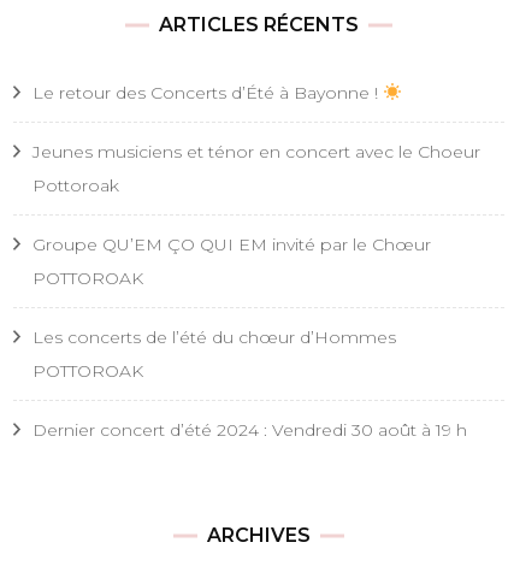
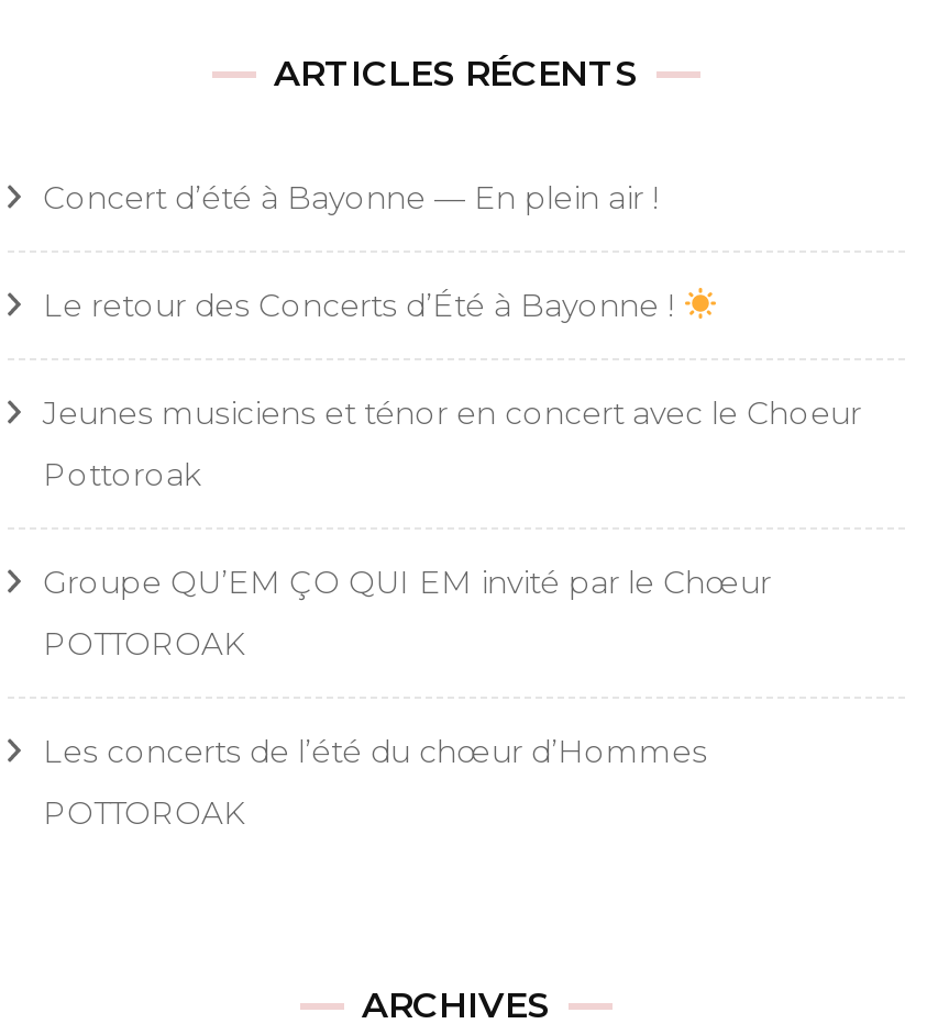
none -> [43,177,659,216] Concert d’été à Bayonne — En plein air !
moved [33,82,480,382] -> [43,285,861,832]: Le retour des Concerts d’Été à Bayonne ! | Jeunes musiciens et ténor en concert avec le Choeur | Pottoroak | Groupe QU’EM ÇO QUI EM invité par le Chœur | POTTOROAK | Les concerts de l’été du chœur d’Hommes | POTTOROAK
[33,419,467,441] Dernier concert d’été 2024 : Vendredi 30 août à 19 h -> none

